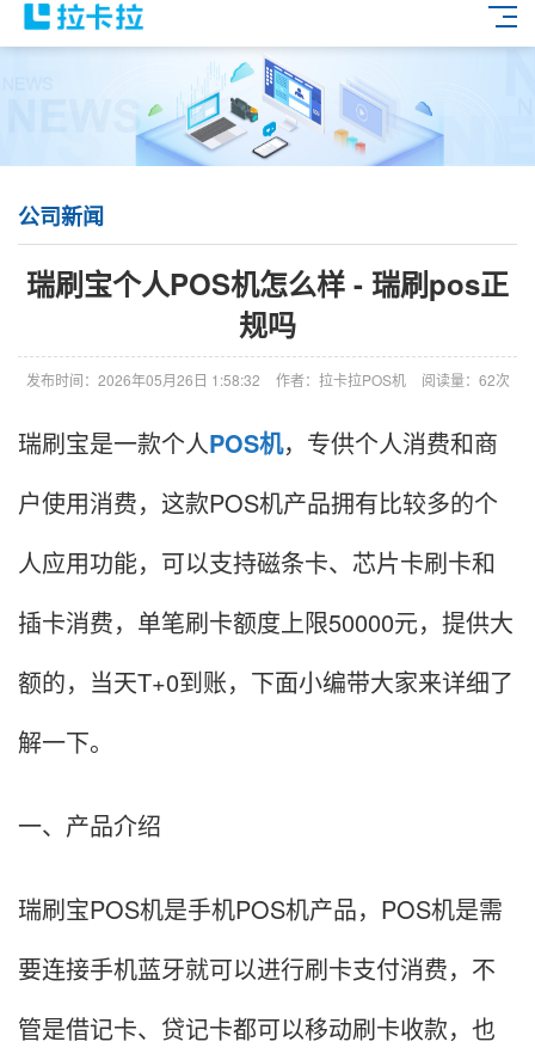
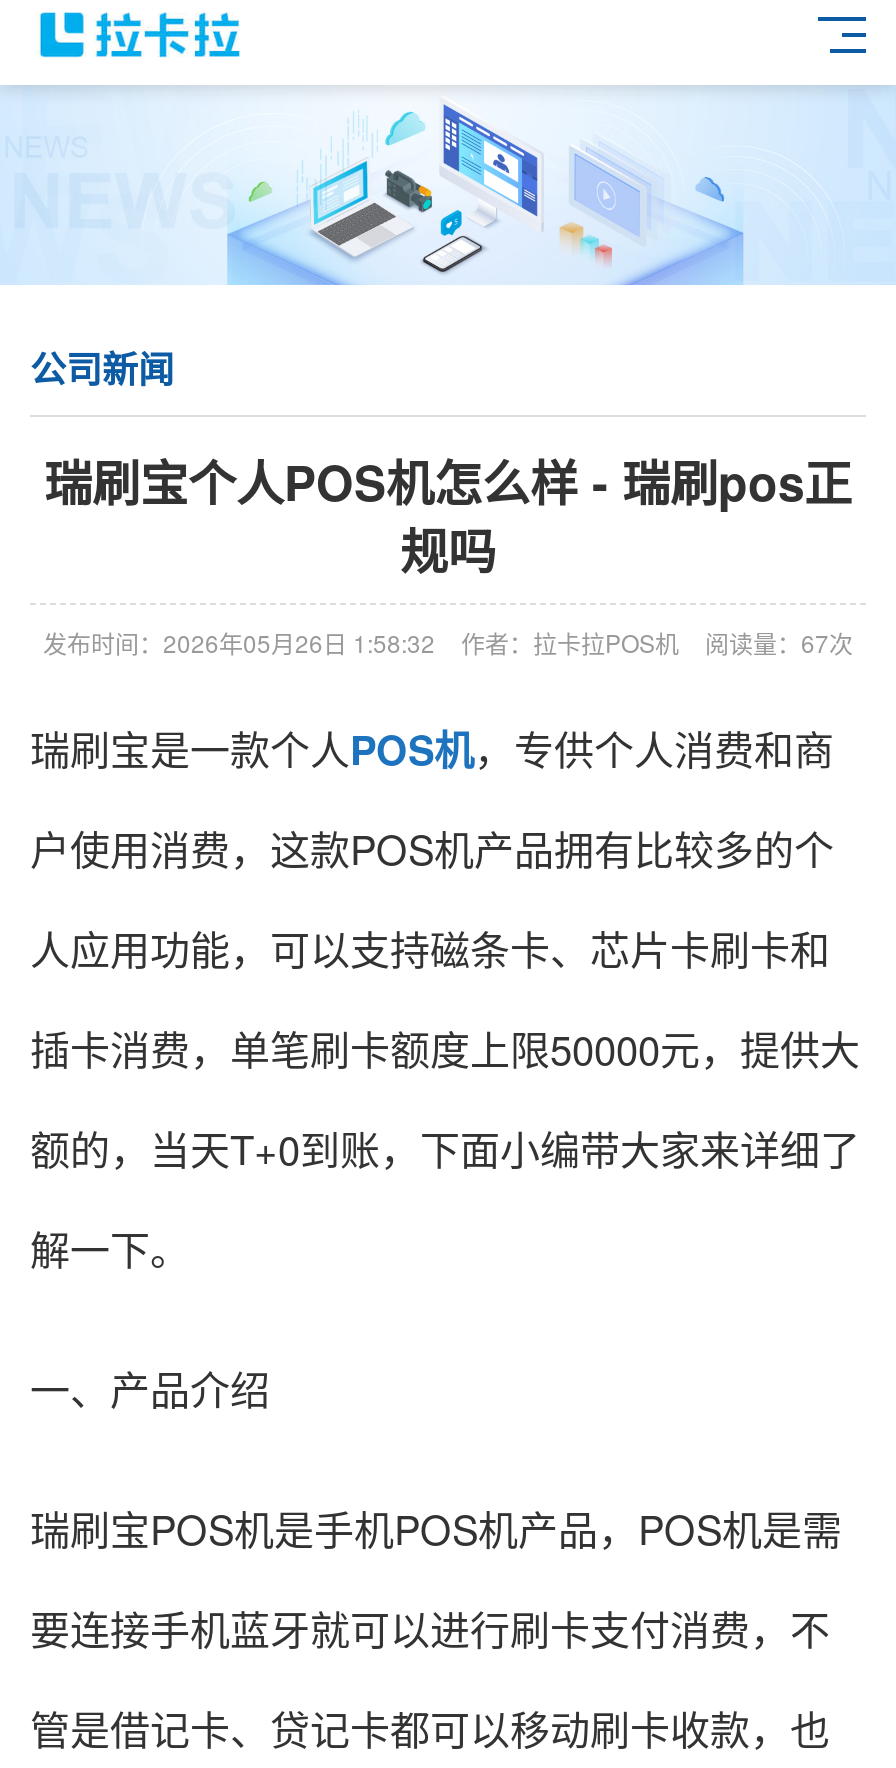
[26,369,509,390] 发布时间：2026年05月26日 1:58:32 作者：拉卡拉POS机 阅读量：62次 -> [43,625,853,659] 发布时间：2026年05月26日 1:58:32 作者：拉卡拉POS机 阅读量：67次

